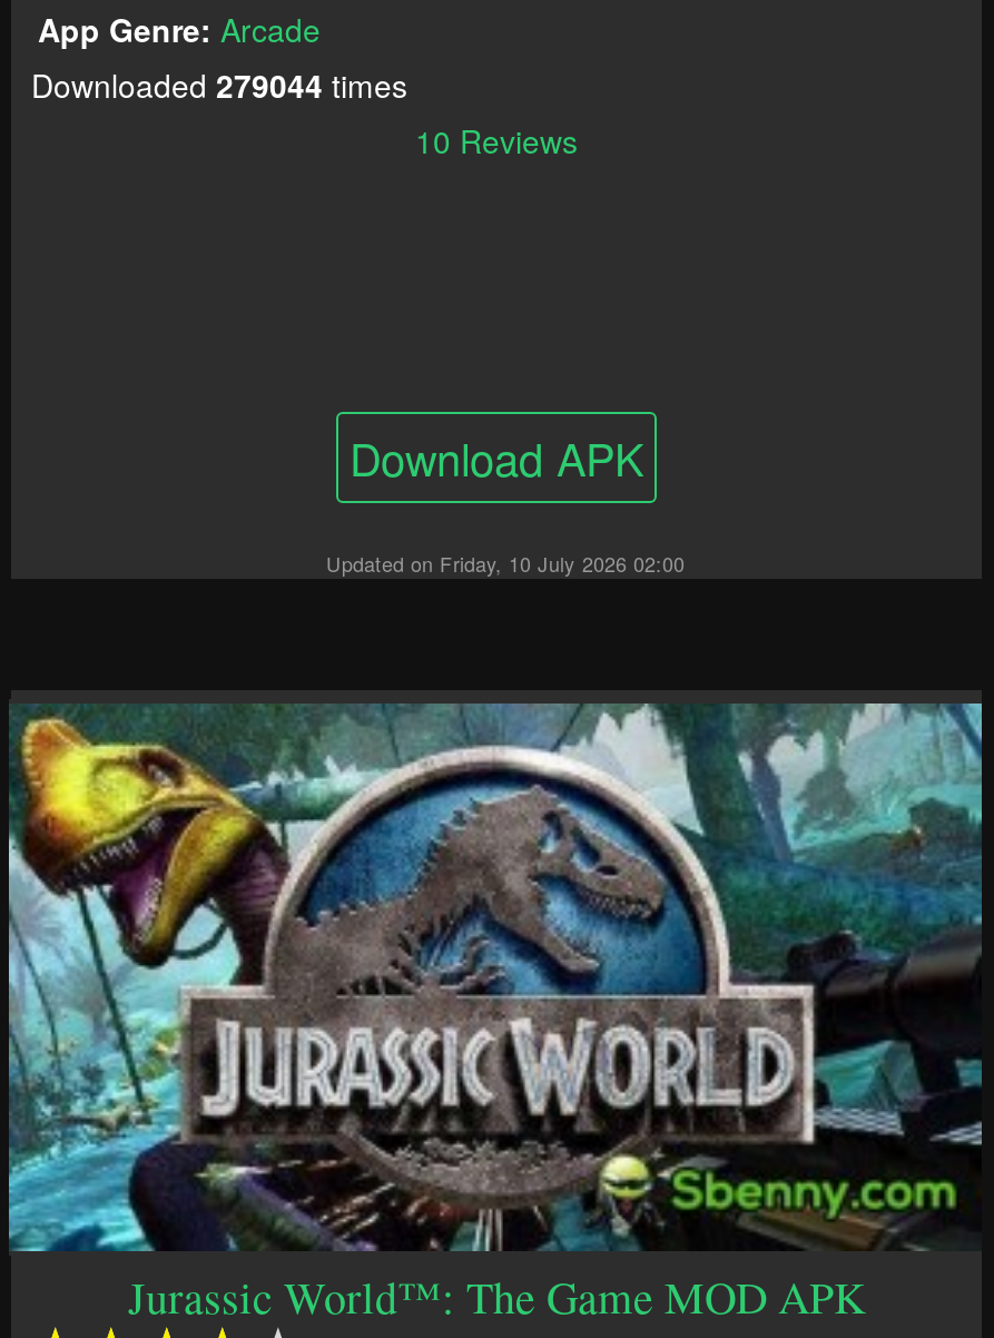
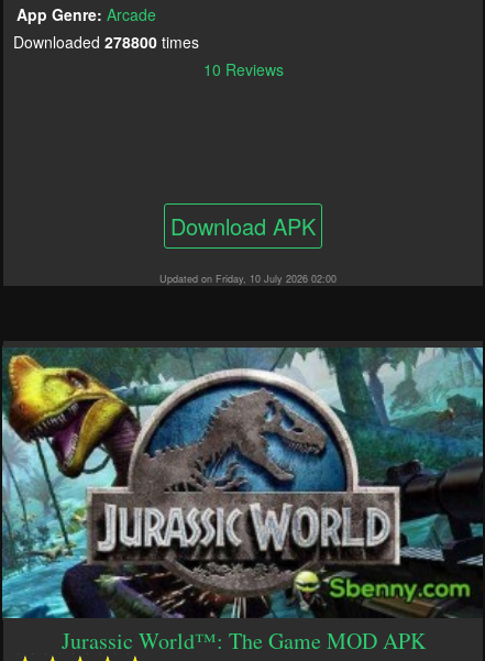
[31,61,407,106] Downloaded 279044 times -> [13,30,199,52] Downloaded 278800 times

